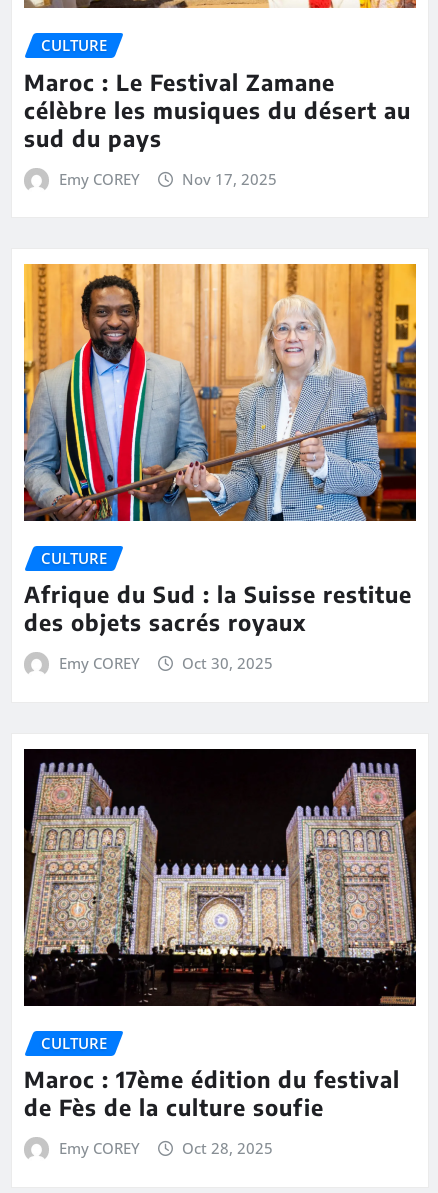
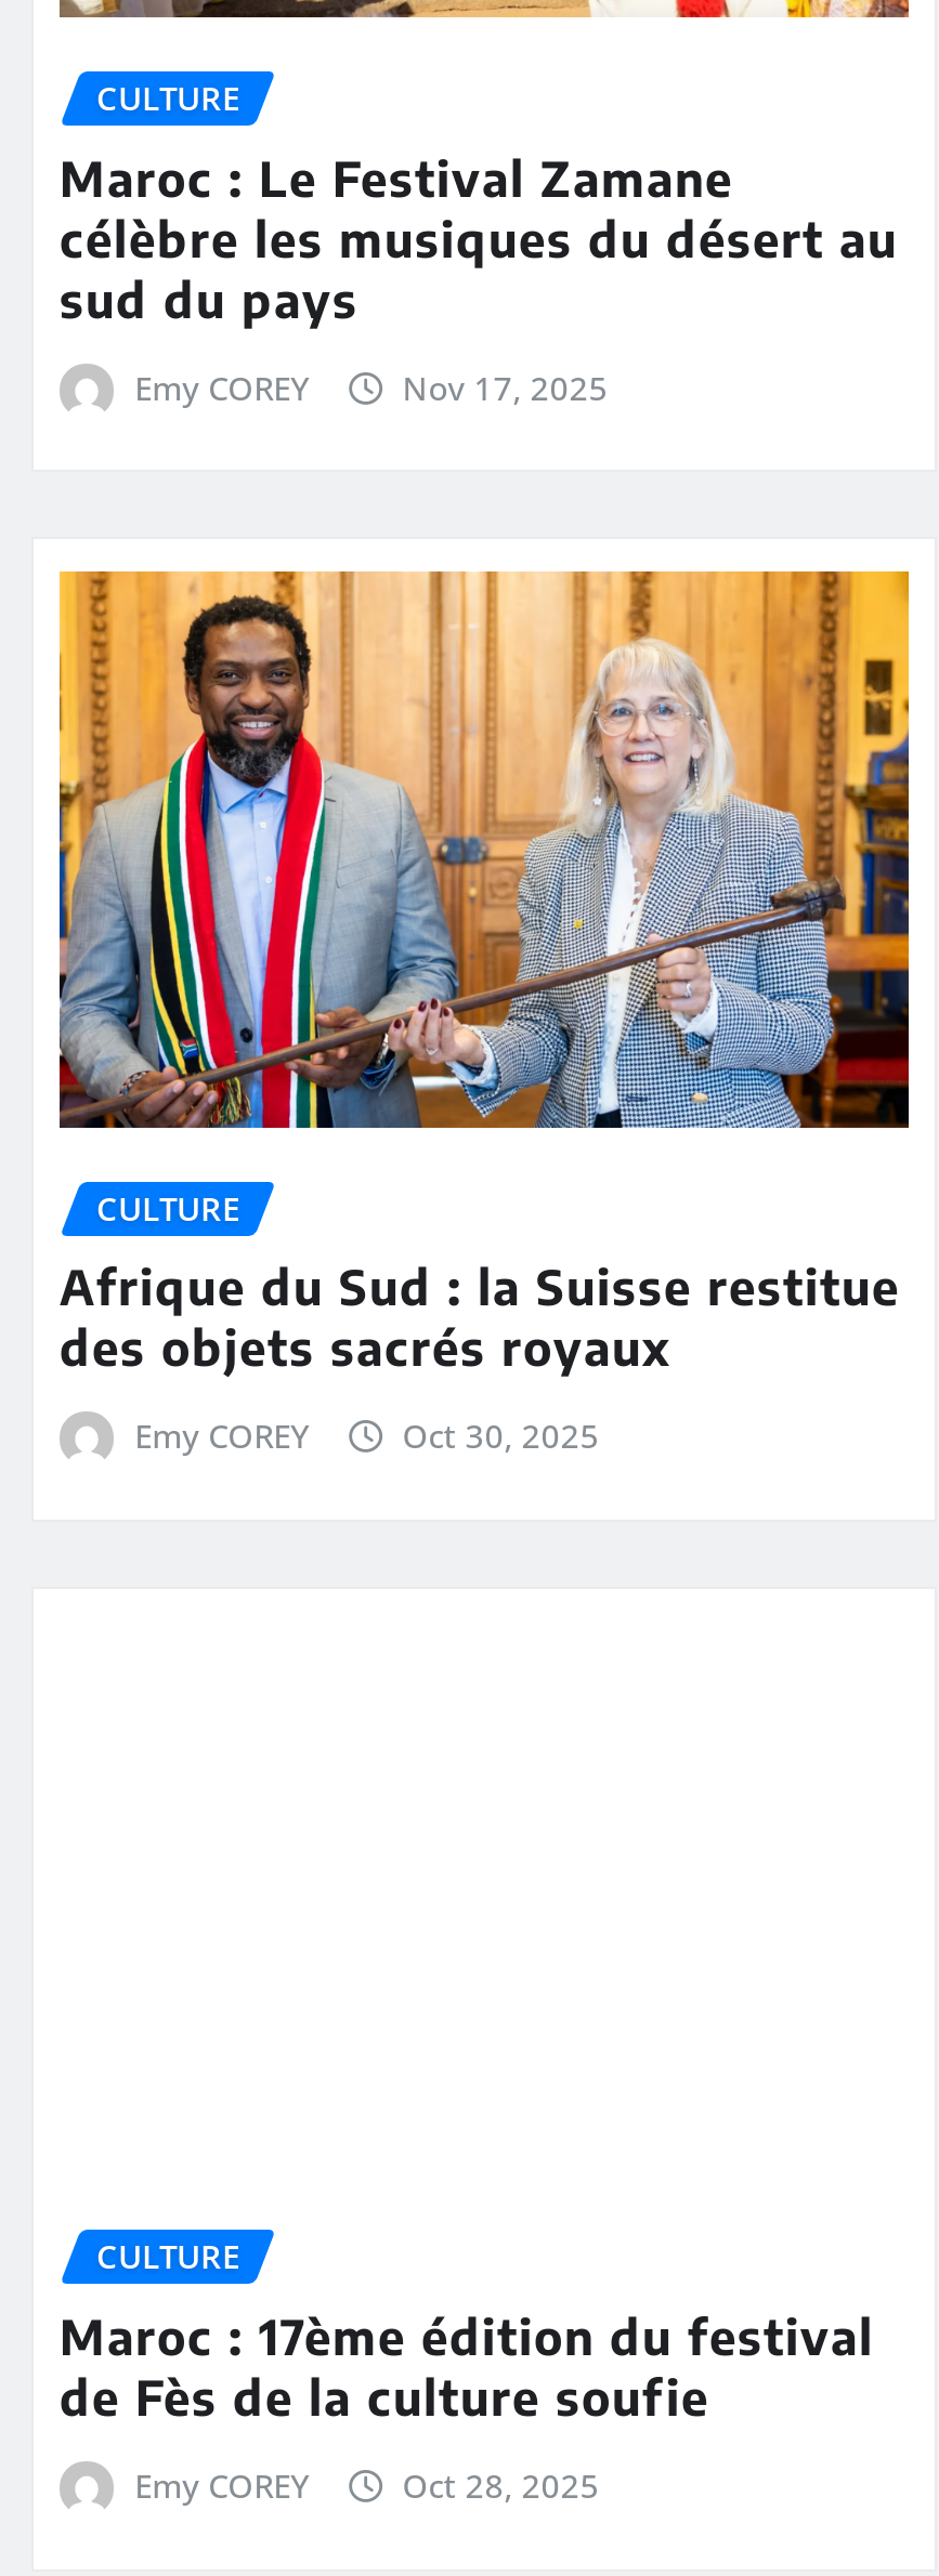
[23,748,417,1007] [image] -> none

